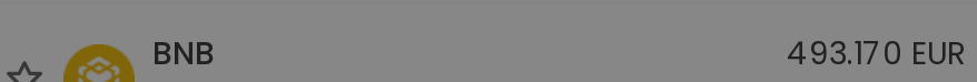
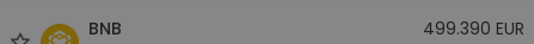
[787,30,965,74] 493.170 EUR -> [423,16,524,40] 499.390 EUR

